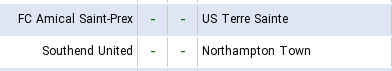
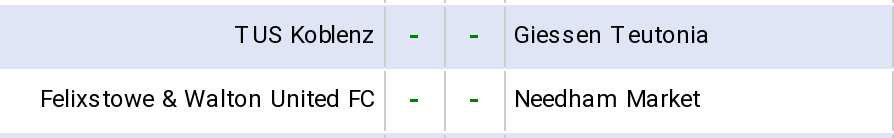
[18,10,133,29] FC Amical Saint-Prex -> [234,17,376,55] TUS Koblenz
[202,10,288,29] US Terre Sainte -> [514,17,710,55] Giessen Teutonia
[42,42,133,61] Southend United -> [40,81,376,119] Felixstowe & Walton United FC
[202,42,311,61] Northampton Town -> [514,81,700,119] Needham Market

